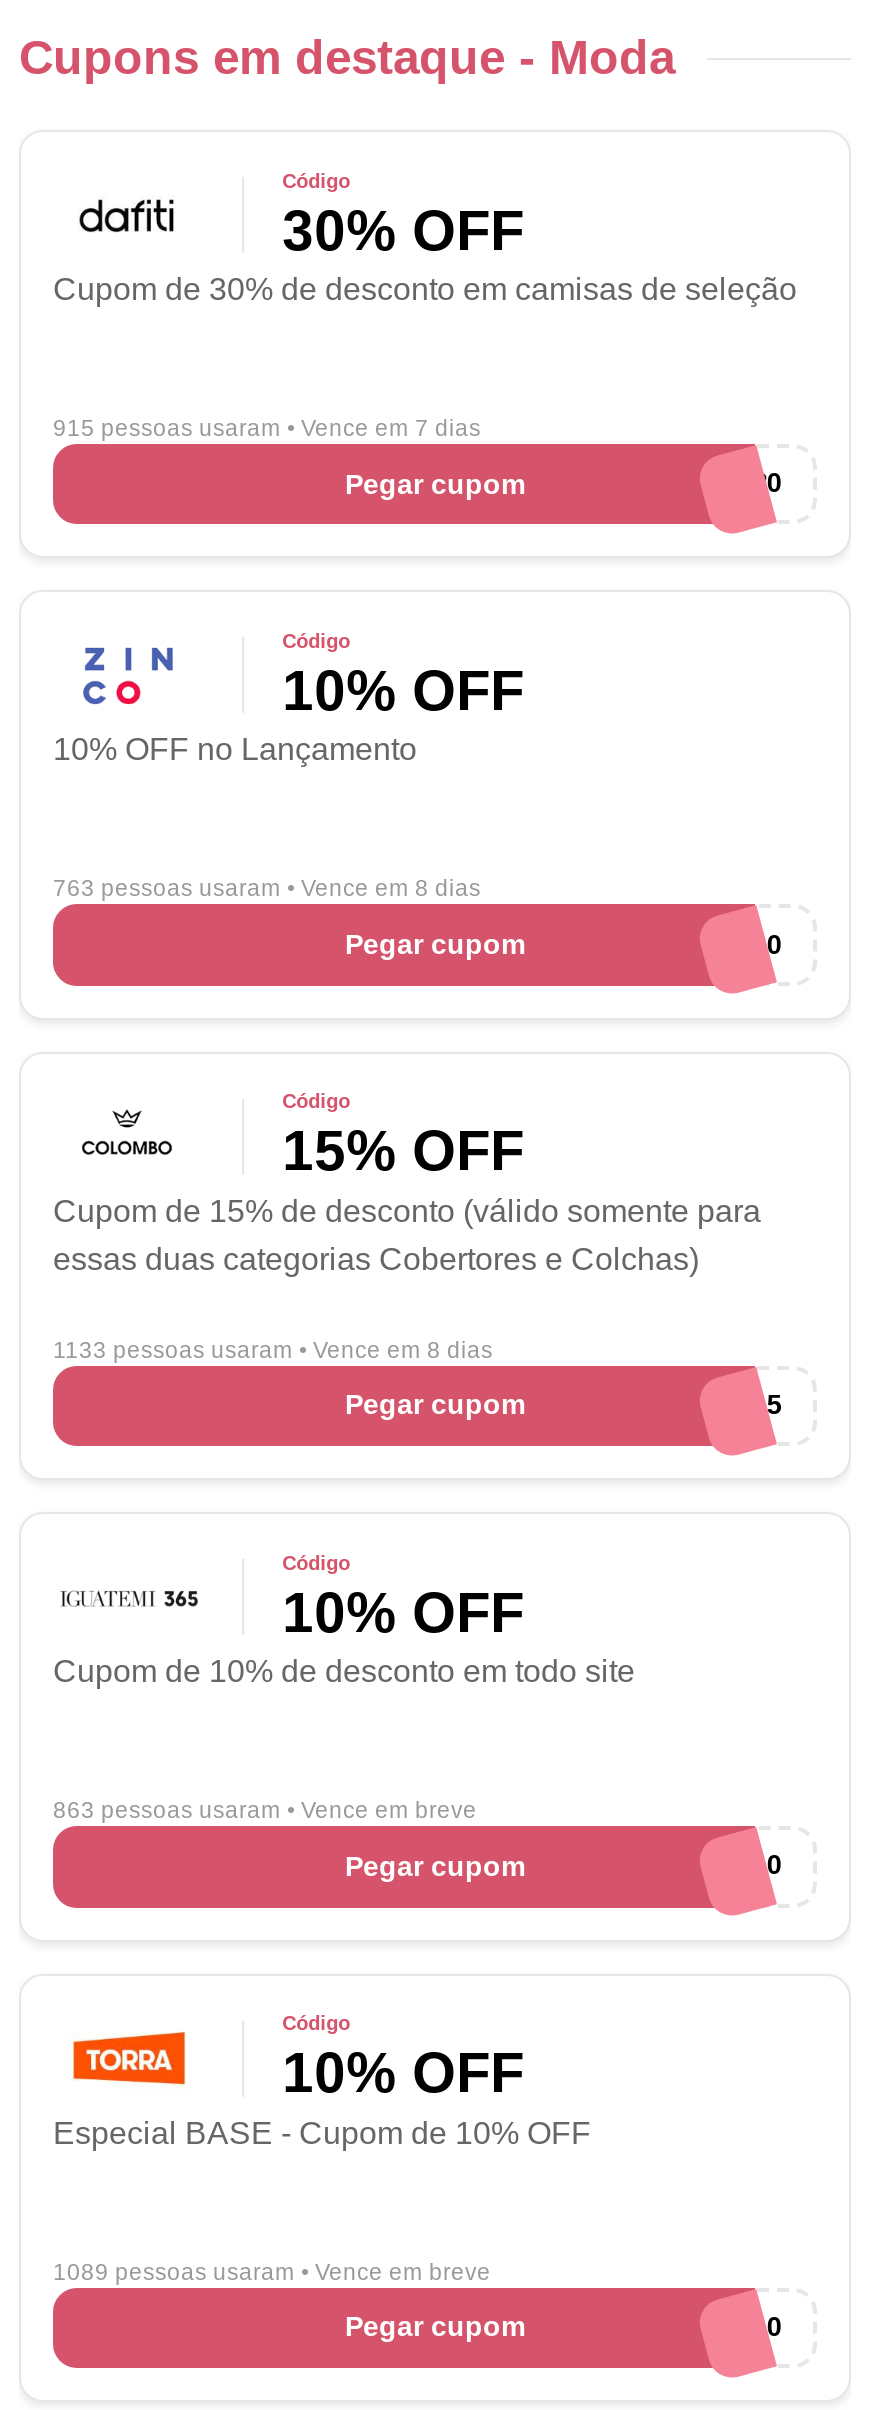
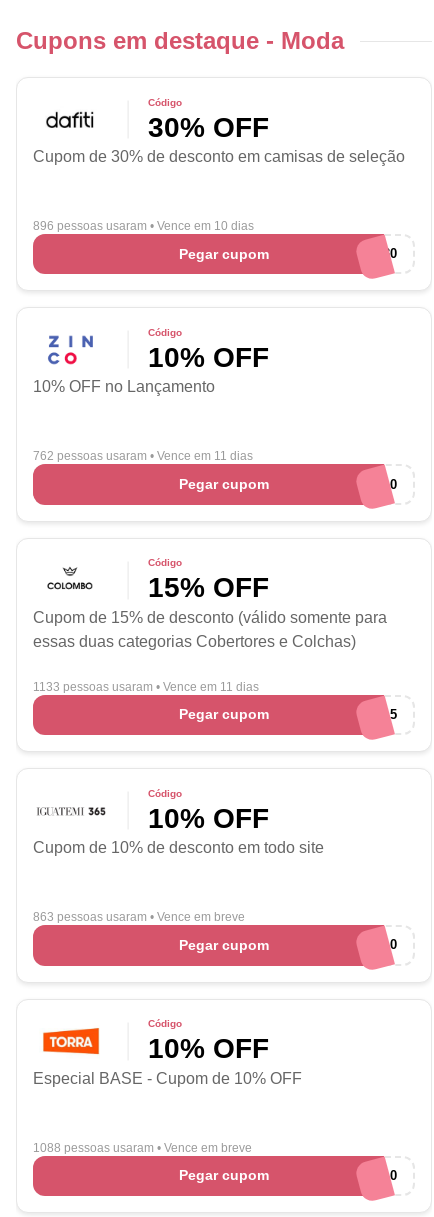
[53,414,481,440] 915 pessoas usaram • Vence em 7 dias -> [33,219,254,232] 896 pessoas usaram • Vence em 10 dias
[53,875,481,901] 763 pessoas usaram • Vence em 8 dias -> [33,449,253,462] 762 pessoas usaram • Vence em 11 dias
[53,1336,493,1362] 1133 pessoas usaram • Vence em 8 dias -> [33,680,259,693] 1133 pessoas usaram • Vence em 11 dias
[53,2257,491,2283] 1089 pessoas usaram • Vence em breve -> [33,1141,252,1154] 1088 pessoas usaram • Vence em breve

